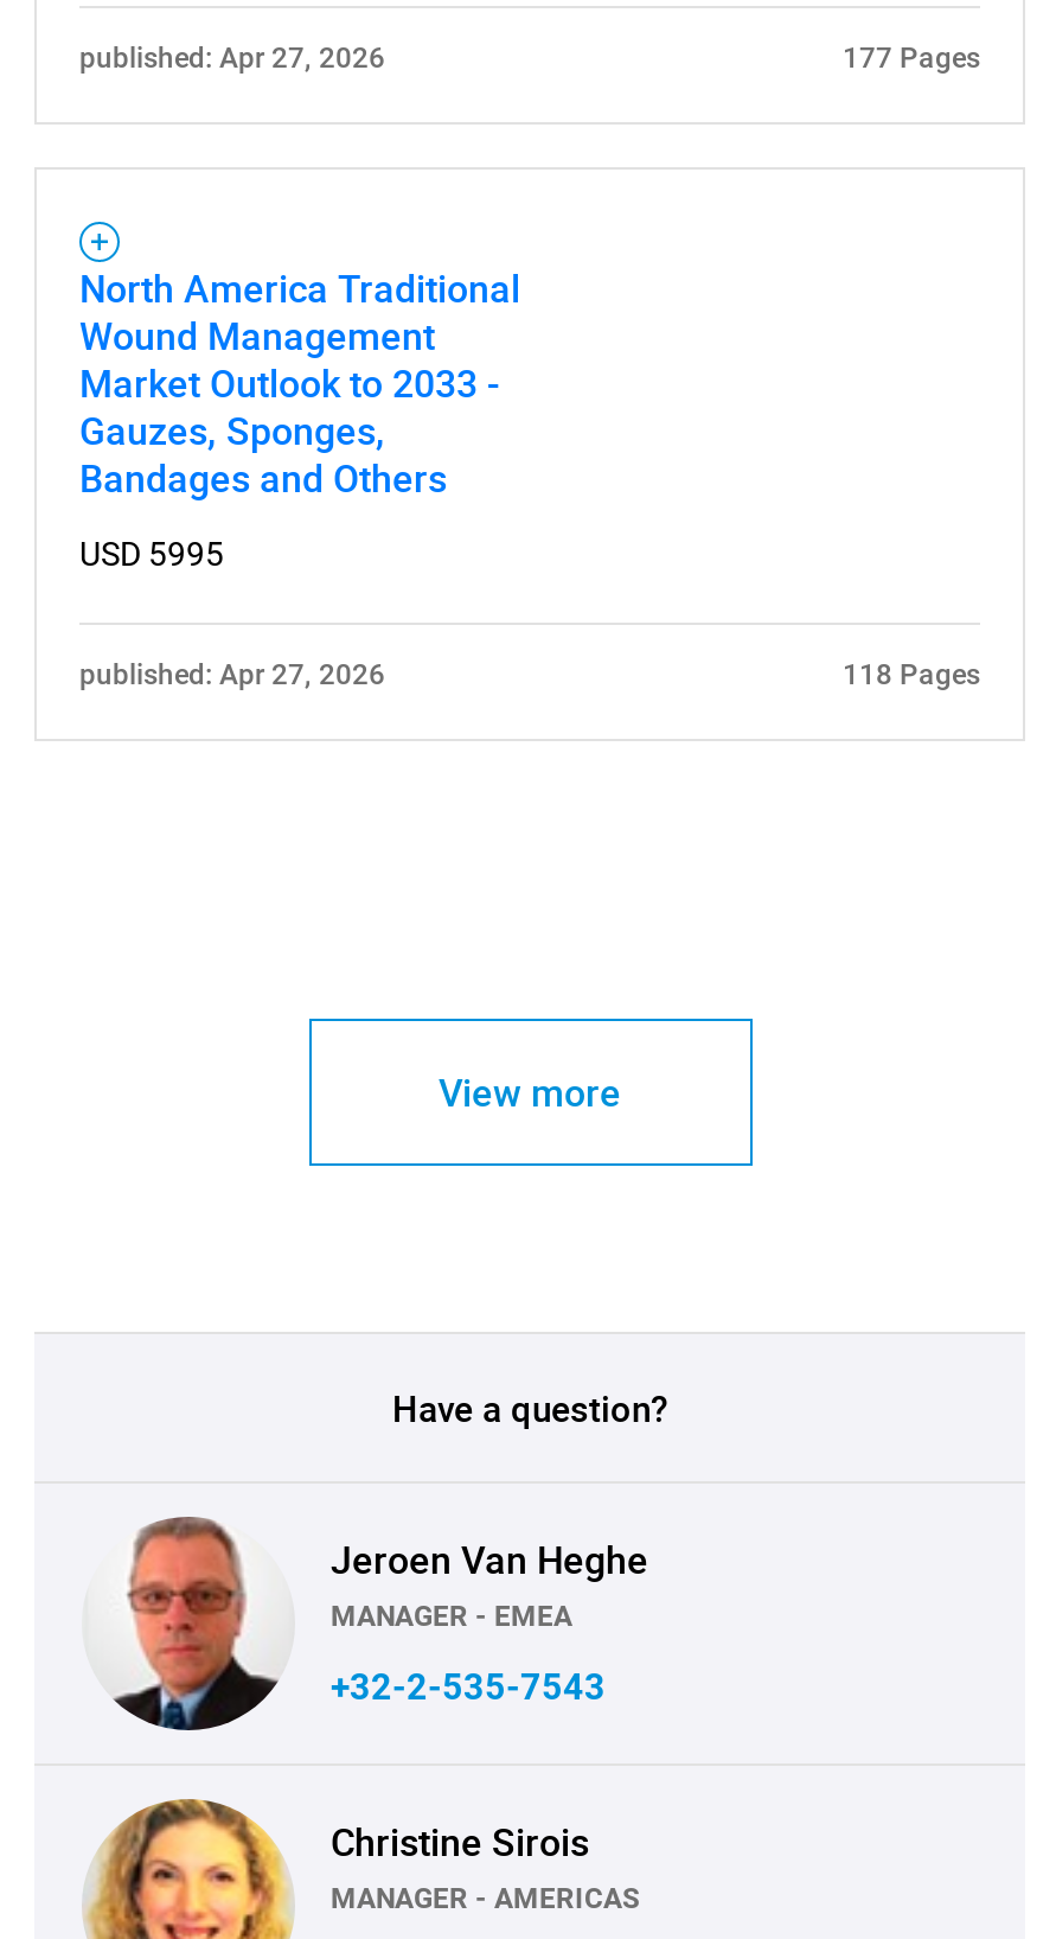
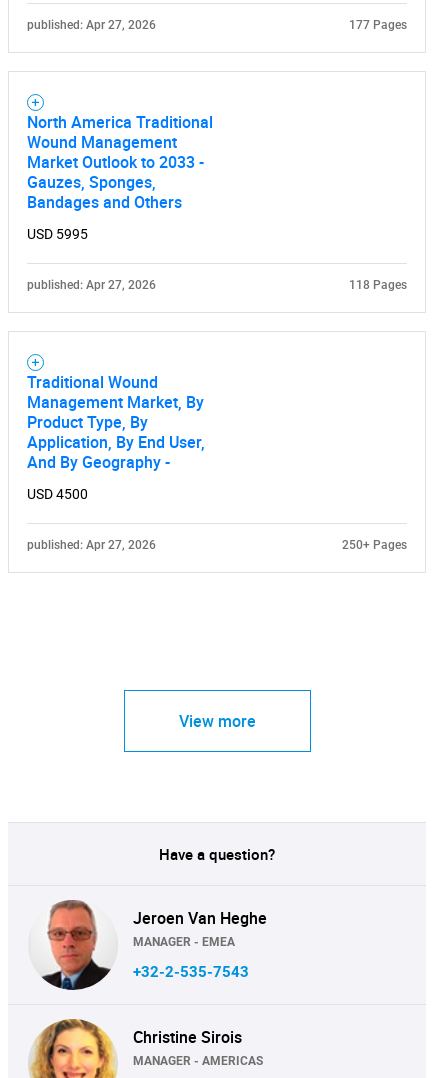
none -> [27,371,407,552] Traditional Wound | Management Market, By | Product Type, By | Application, By End User, | And By Geography - | USD 4500 | published: Apr 27, 2026 | 250+ Pages

